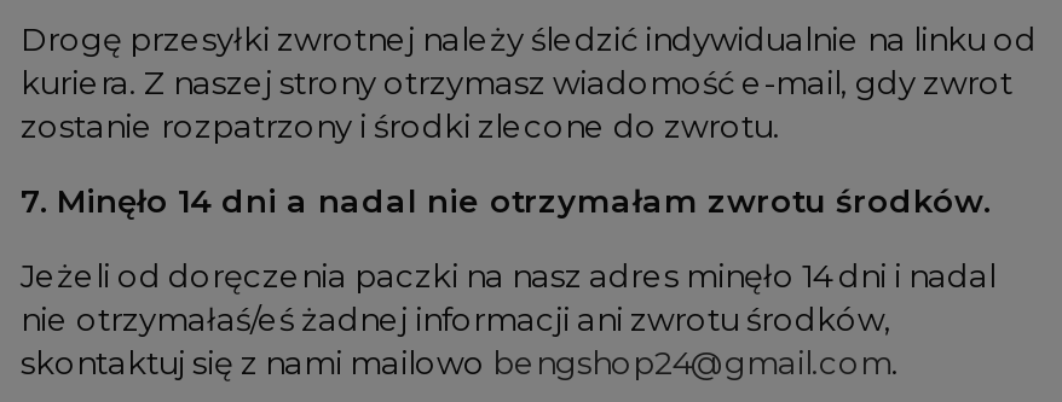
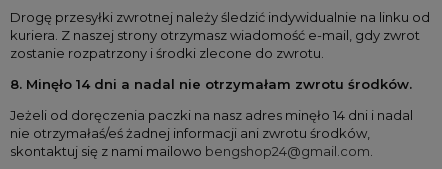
[21,182,991,221] 7. Minęło 14 dni a nadal nie otrzymałam zwrotu środków. -> [10,76,412,92] 8. Minęło 14 dni a nadal nie otrzymałam zwrotu środków.

